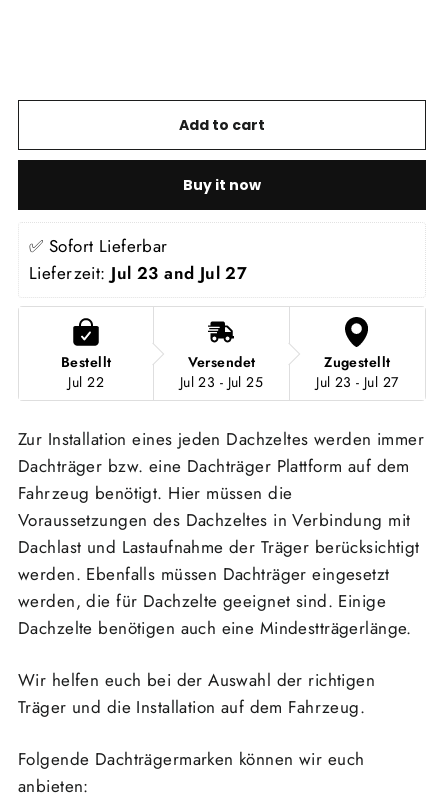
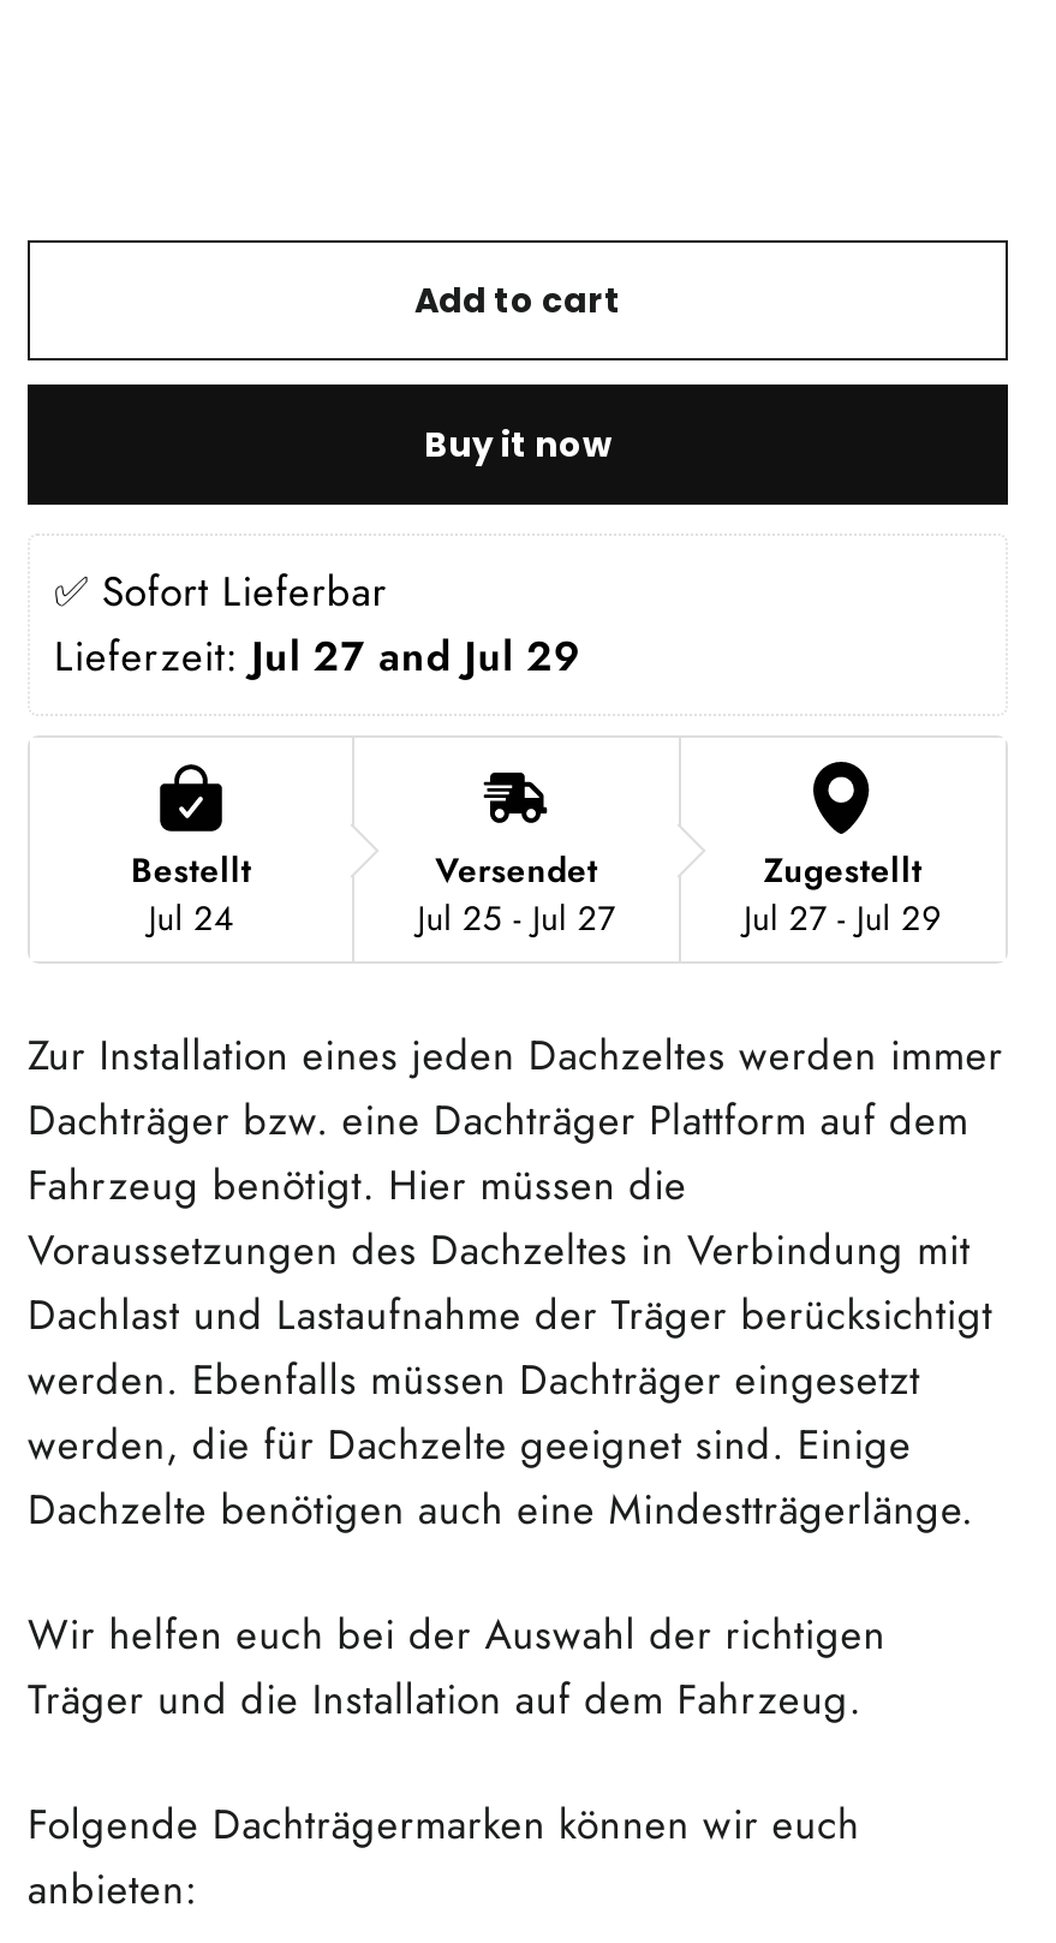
[29,261,247,285] Lieferzeit: Jul 23 and Jul 27 -> [54,628,581,686] Lieferzeit: Jul 27 and Jul 29
[68,372,104,392] Jul 22 -> [149,895,234,943] Jul 24
[180,372,263,392] Jul 23 - Jul 25 -> [418,895,616,943] Jul 25 - Jul 27
[316,372,398,392] Jul 23 - Jul 27 -> [744,895,942,943] Jul 27 - Jul 29

